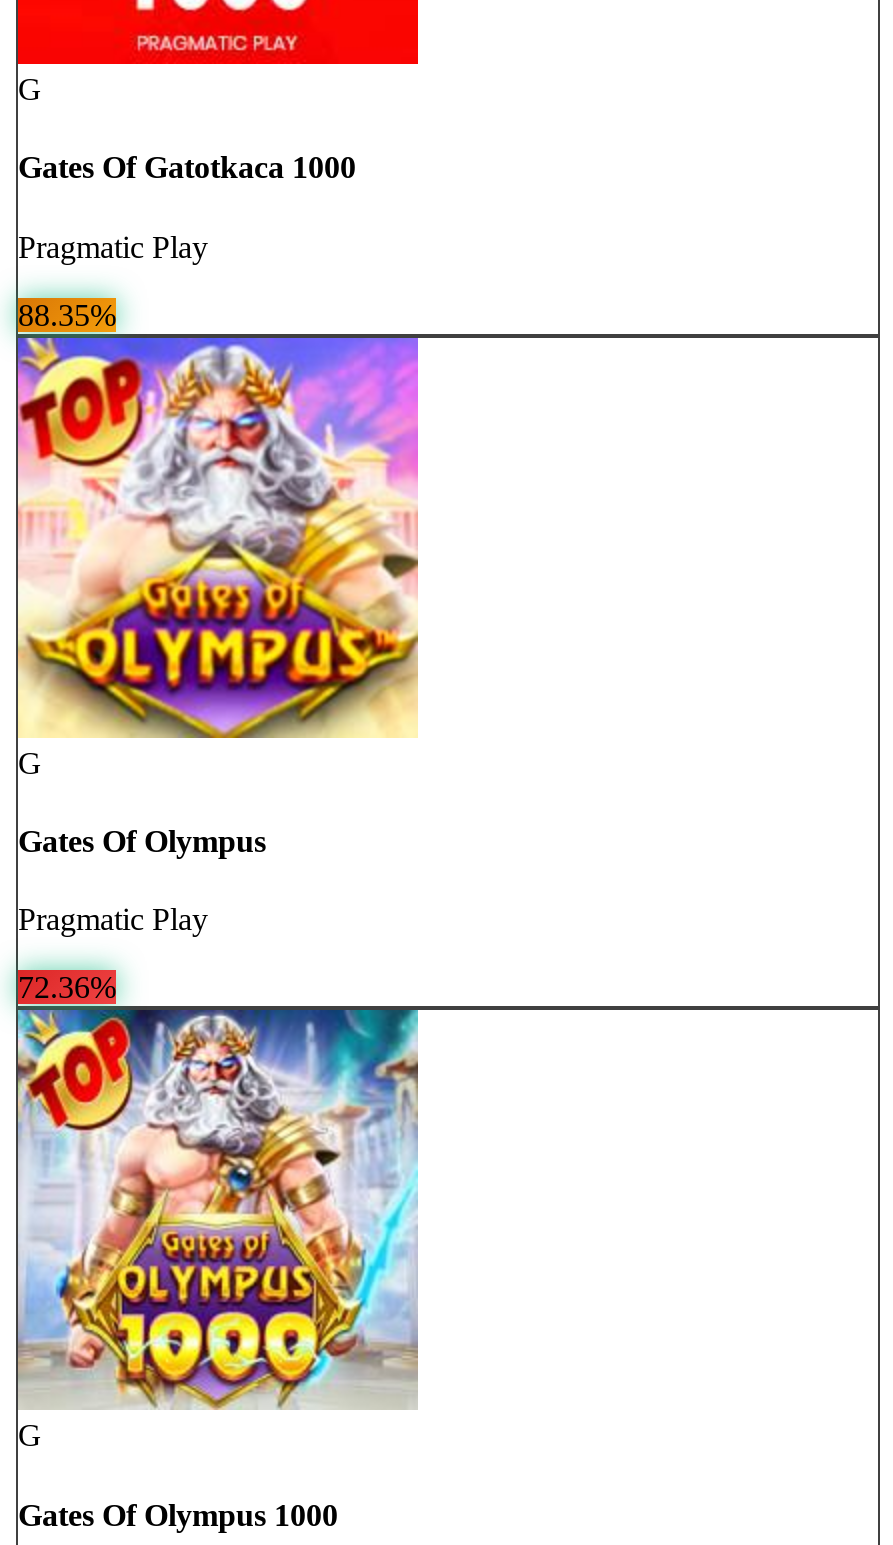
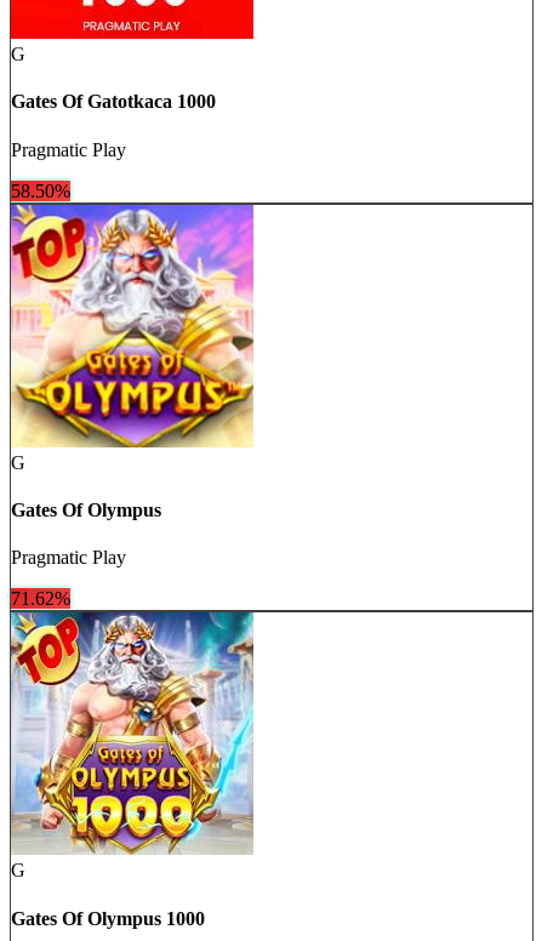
[18,298,116,332] 88.35% -> [11,180,70,201] 58.50%
[18,971,116,1005] 72.36% -> [11,588,70,609] 71.62%

